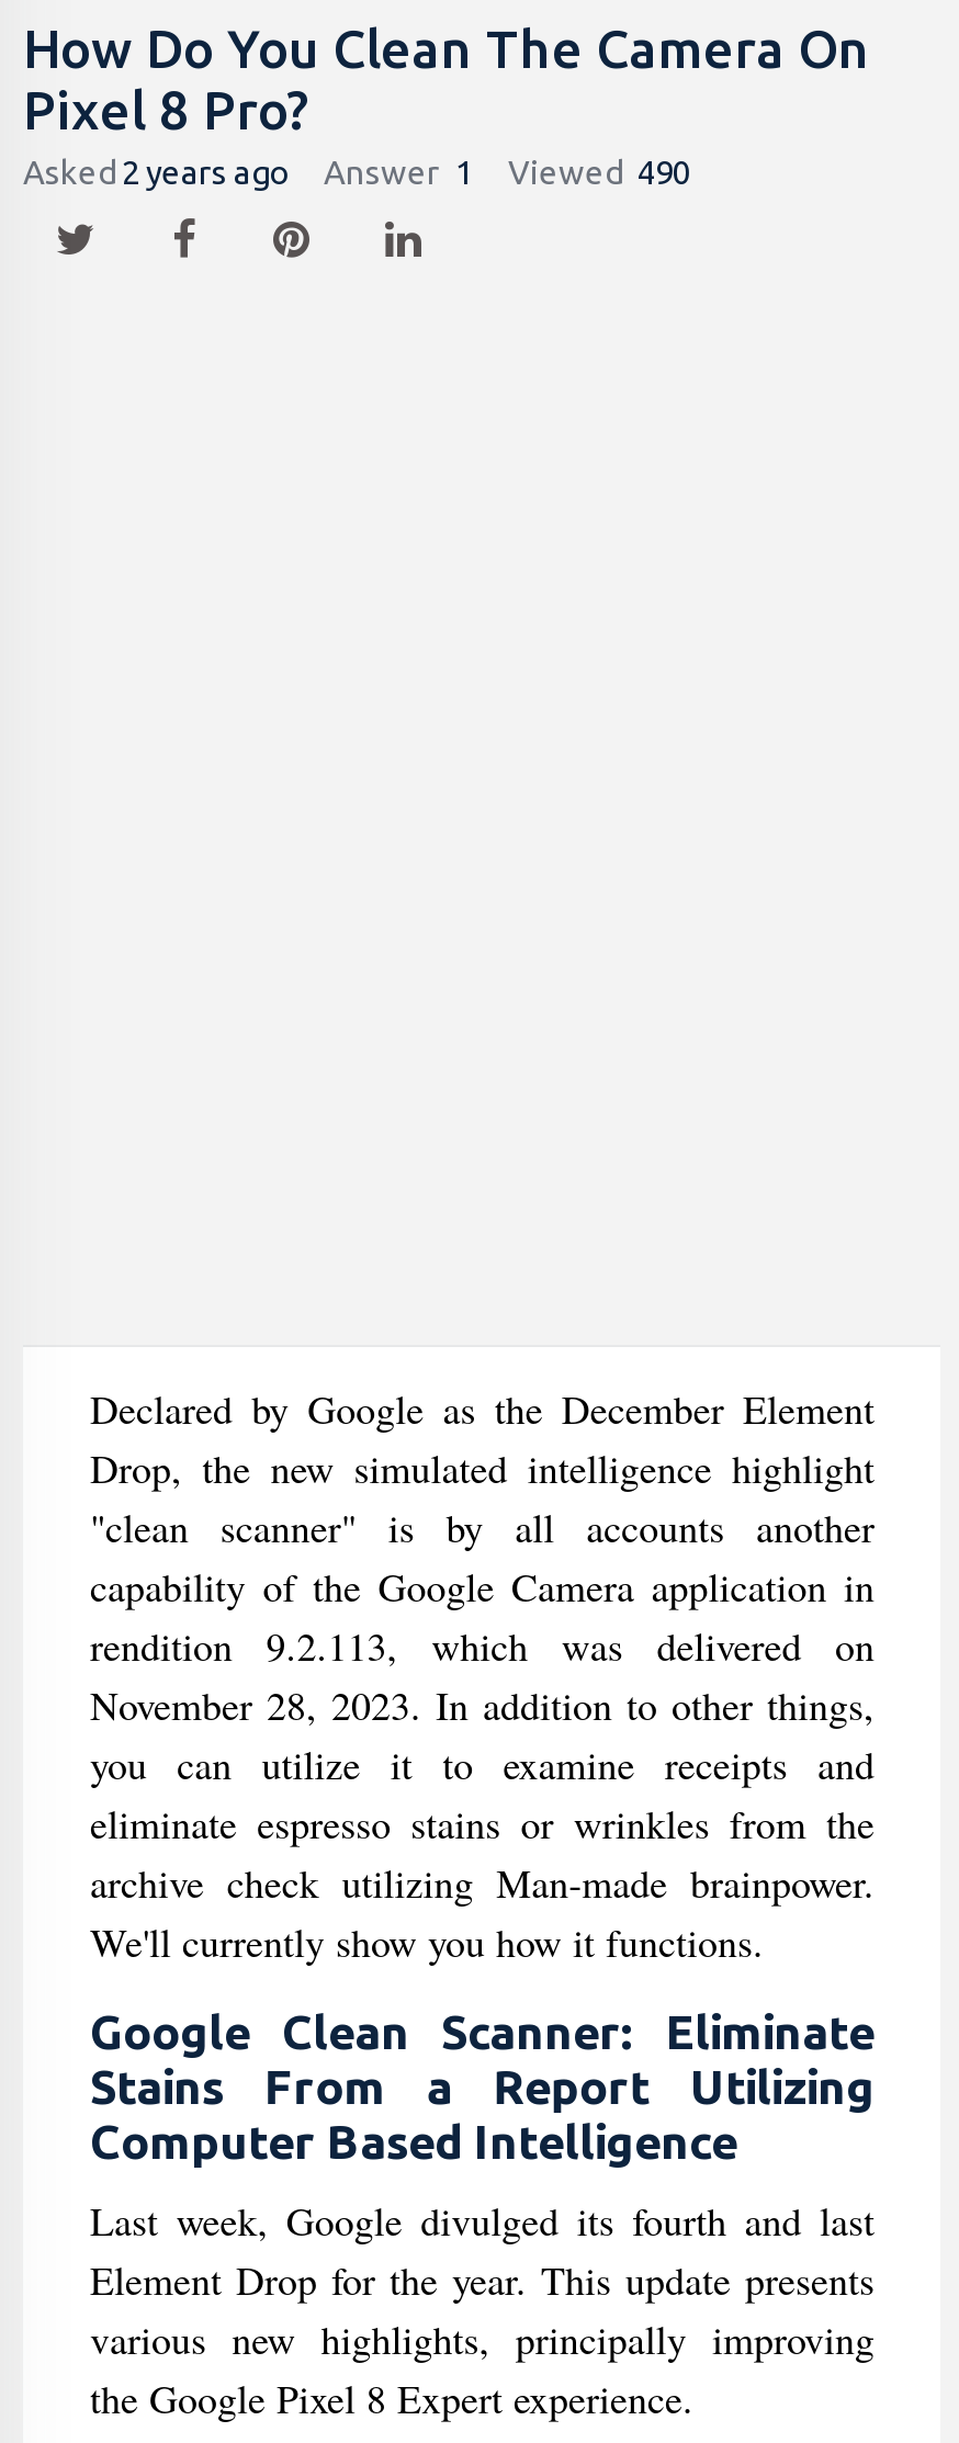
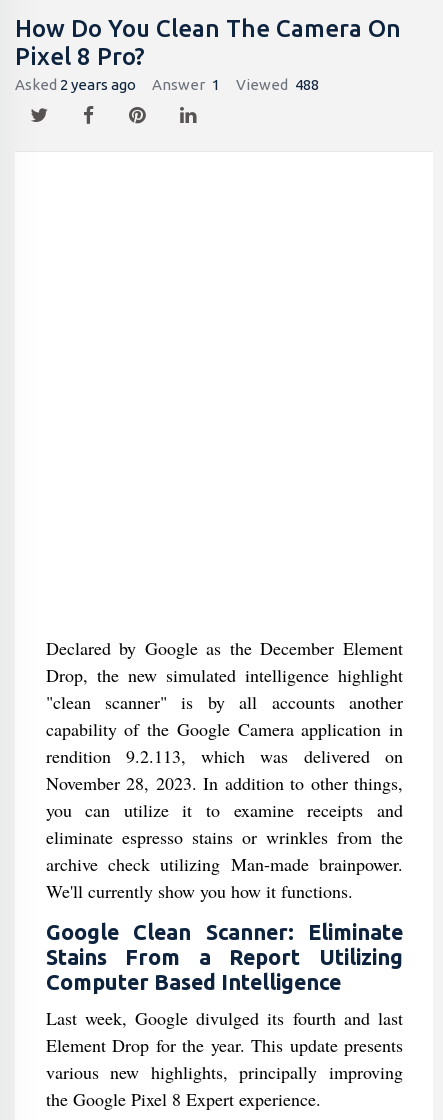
[23,154,690,191] Asked 2 years ago Answer 1 Viewed 490 -> [15,76,319,93] Asked 2 years ago Answer 1 Viewed 488

